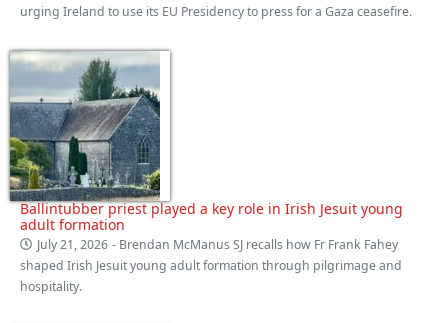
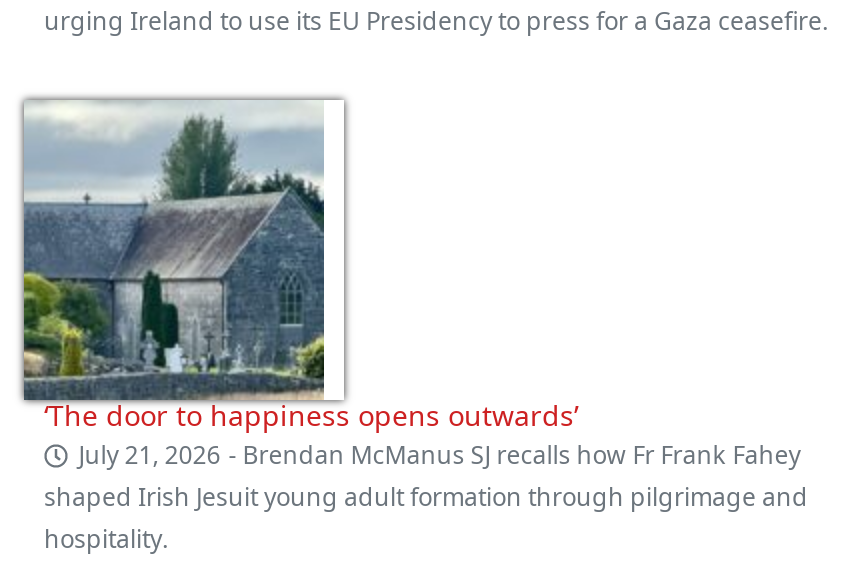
[20,198,403,233] Ballintubber priest played a key role in Irish Jesuit young | adult formation -> [44,397,578,435] ‘The door to happiness opens outwards’

